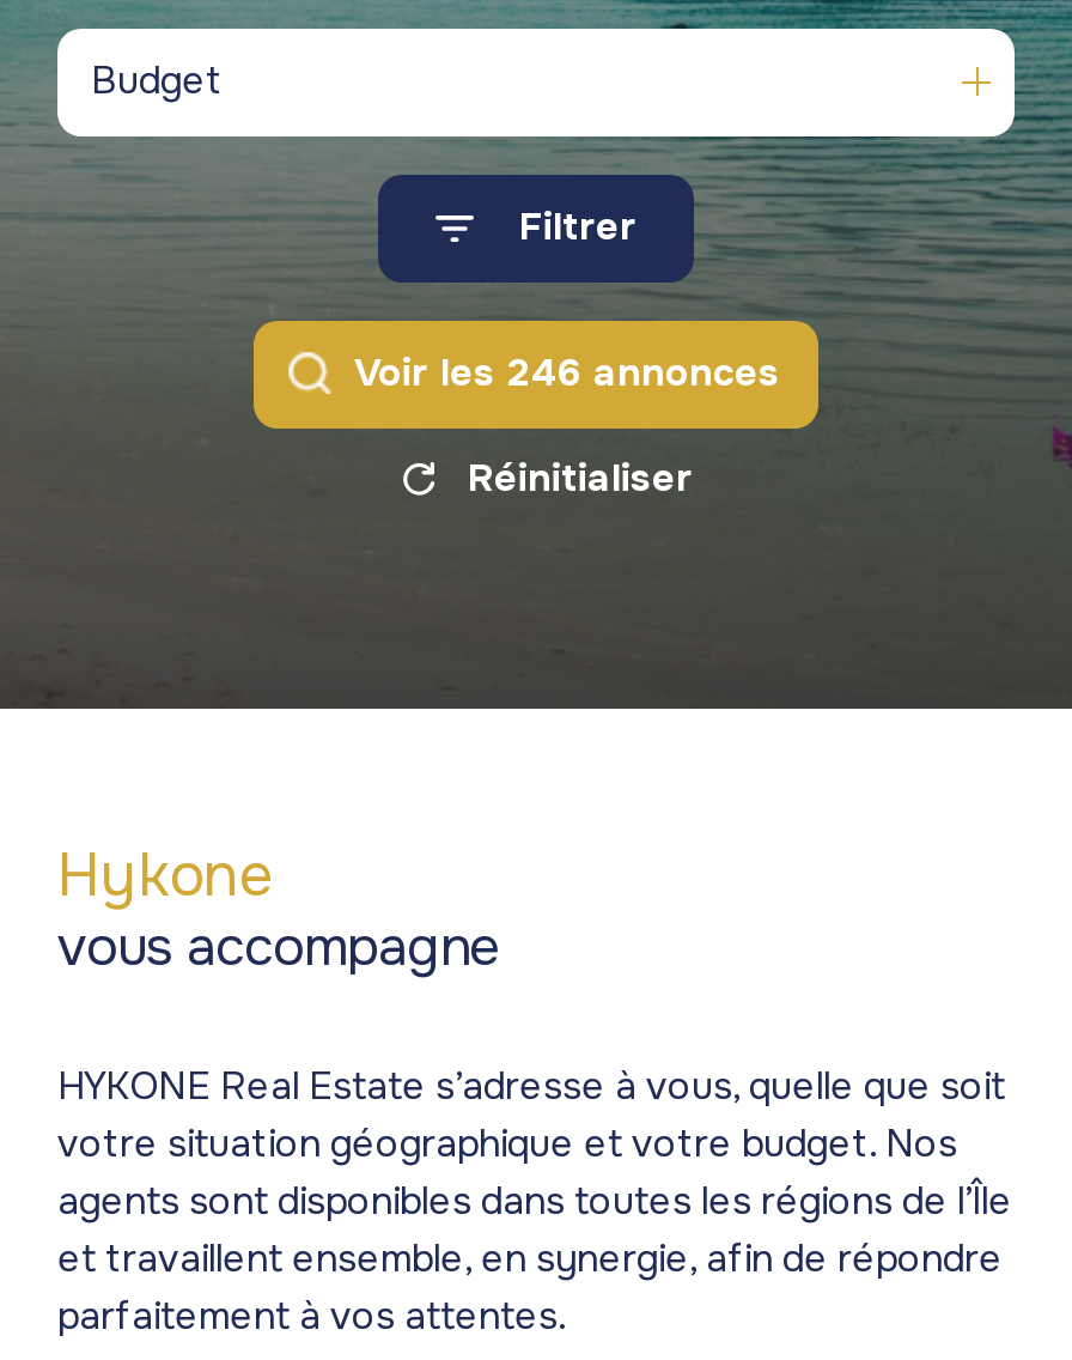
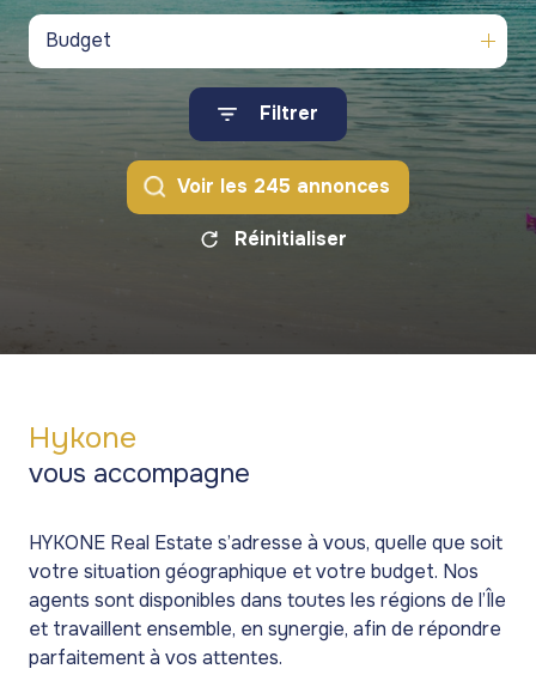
[354,348,780,398] Voir les 246 annonces -> [177,174,390,199] Voir les 245 annonces

